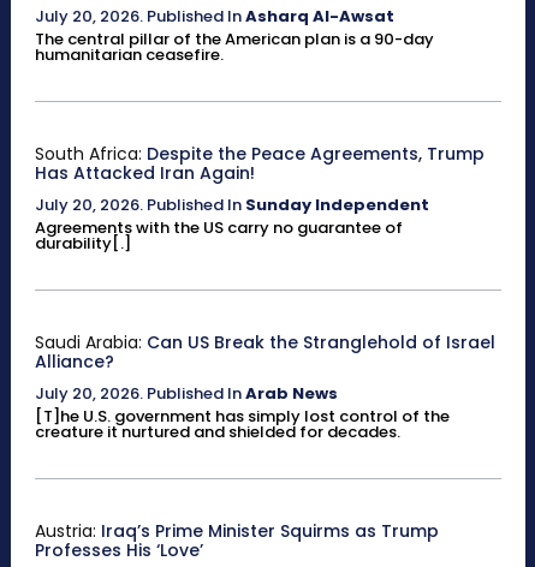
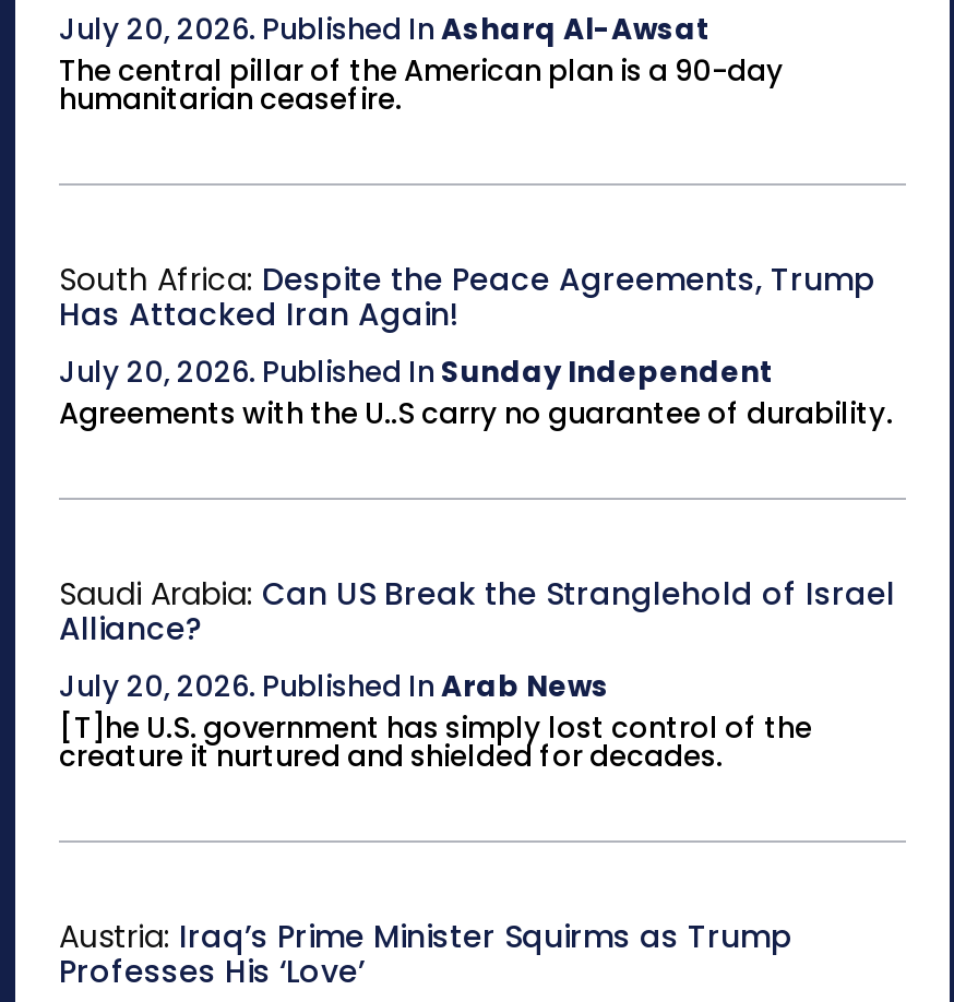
[35,216,403,255] Agreements with the US carry no guarantee of | durability[.] -> [59,393,893,434] Agreements with the U..S carry no guarantee of durability.

